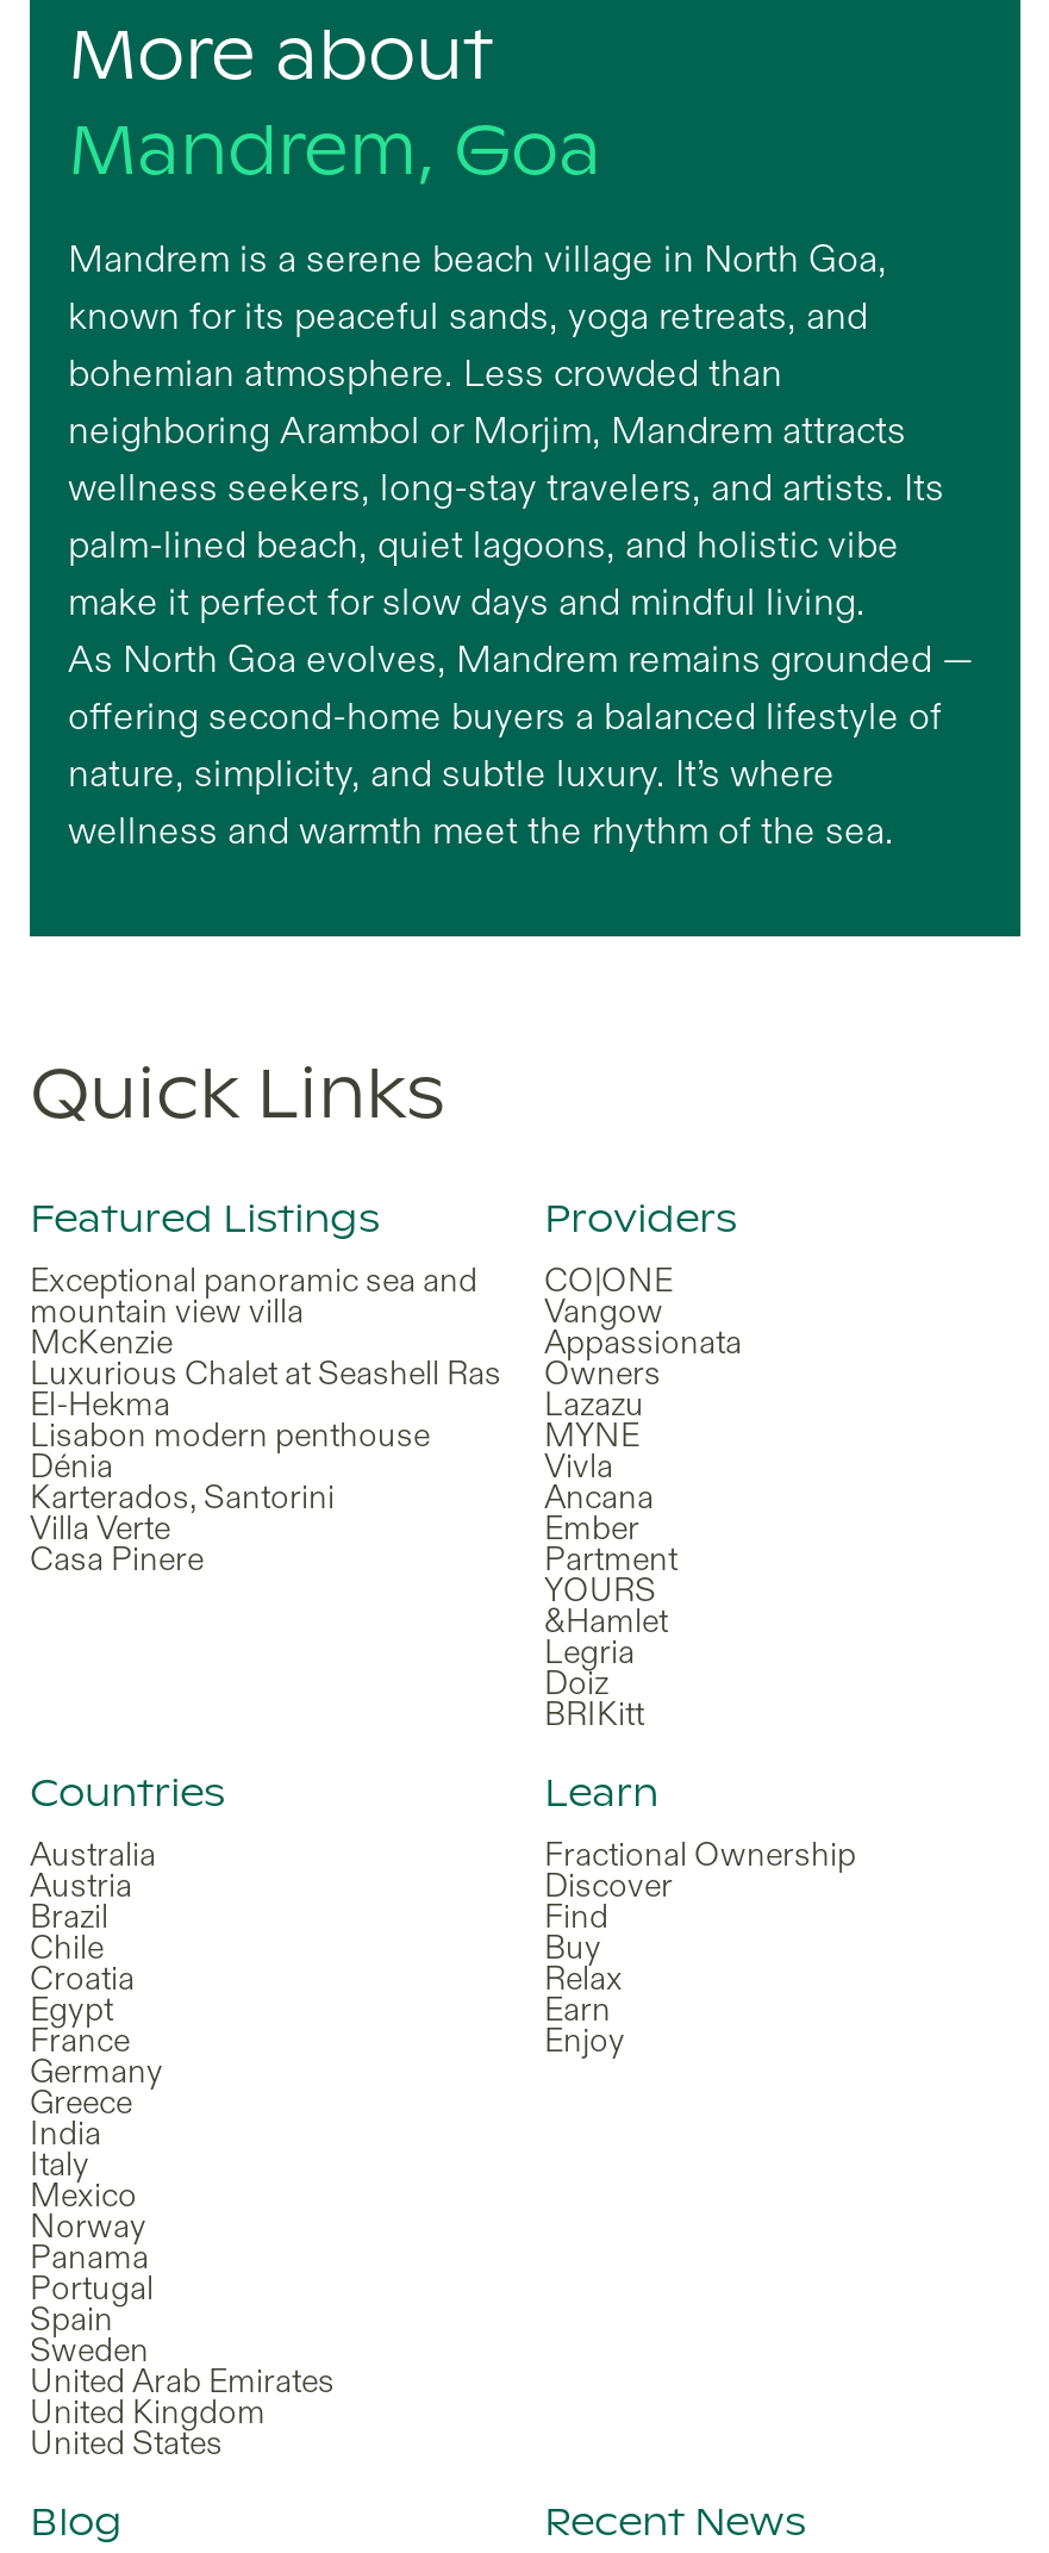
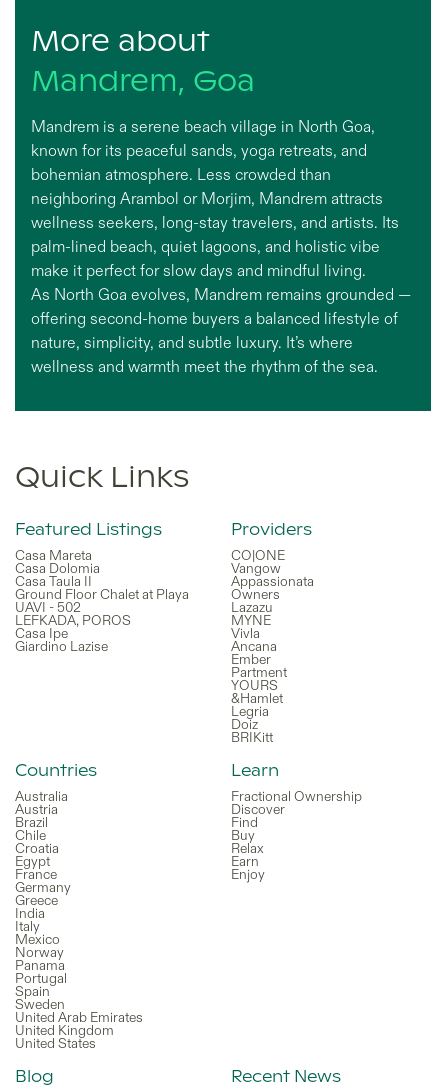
[30,1261,501,1580] Exceptional panoramic sea and | mountain view villa | McKenzie | Luxurious Chalet at Seashell Ras | El-Hekma | Lisabon modern penthouse | Dénia | Karterados, Santorini | Villa Verte | Casa Pinere -> [15,547,189,655] Casa Mareta | Casa Dolomia | Casa Taula II | Ground Floor Chalet at Playa | UAVI - 502 | LEFKADA, POROS | Casa Ipe | Giardino Lazise

